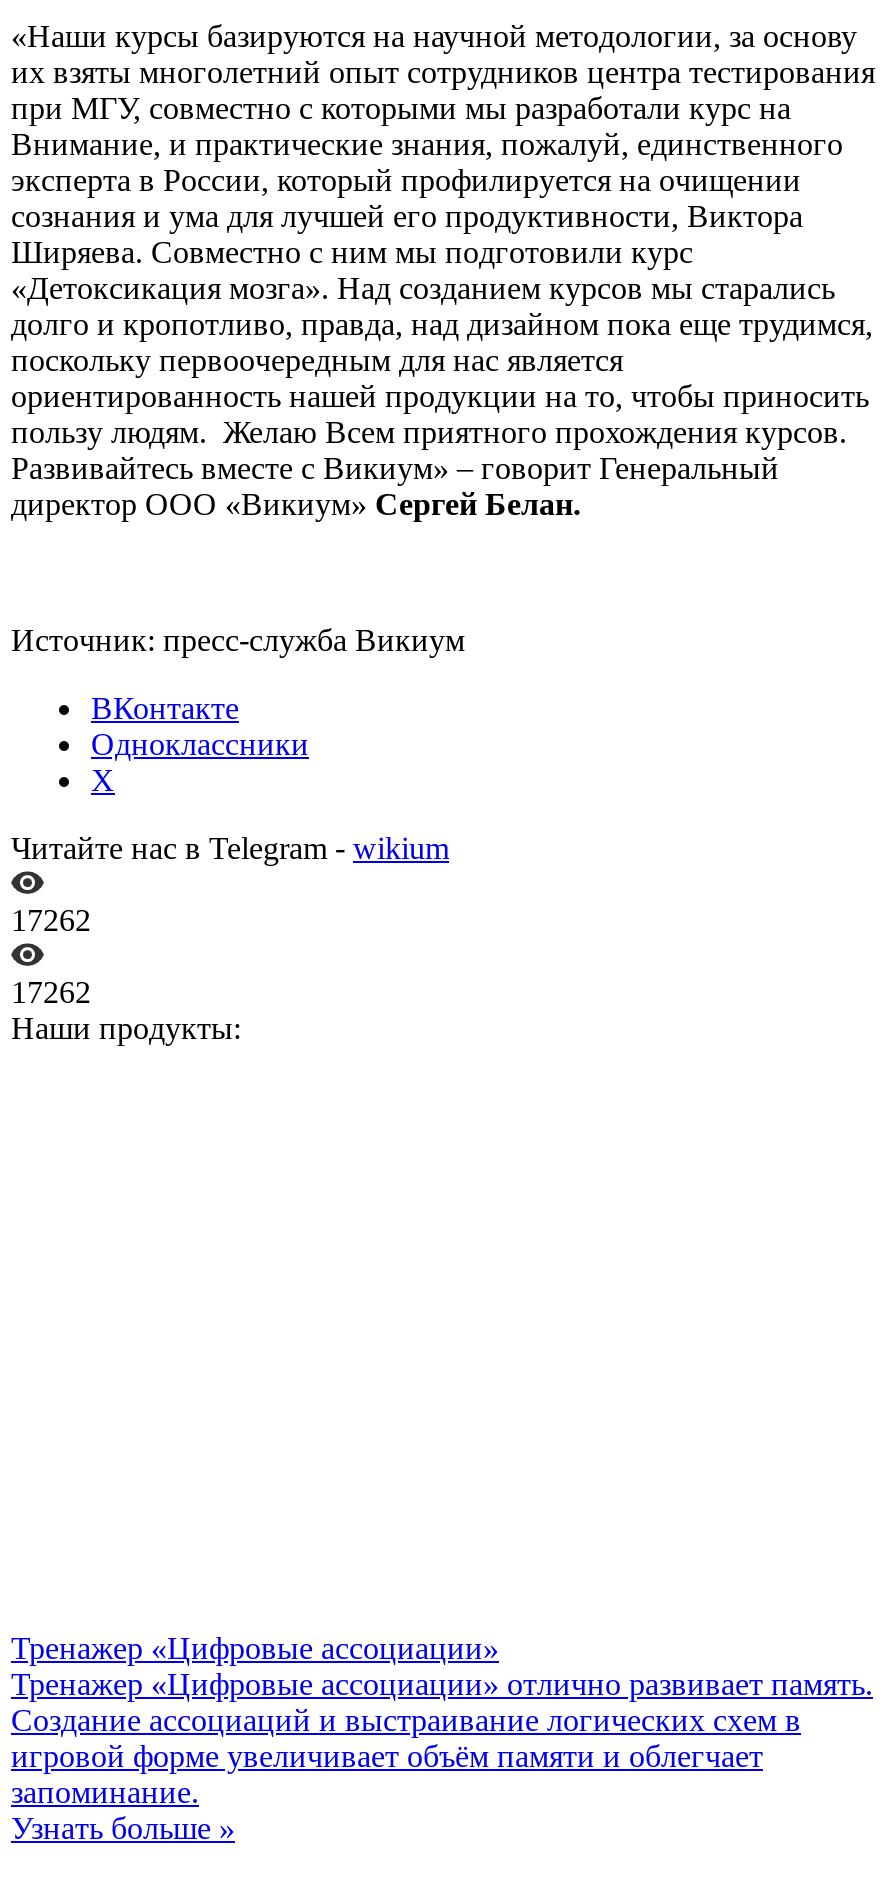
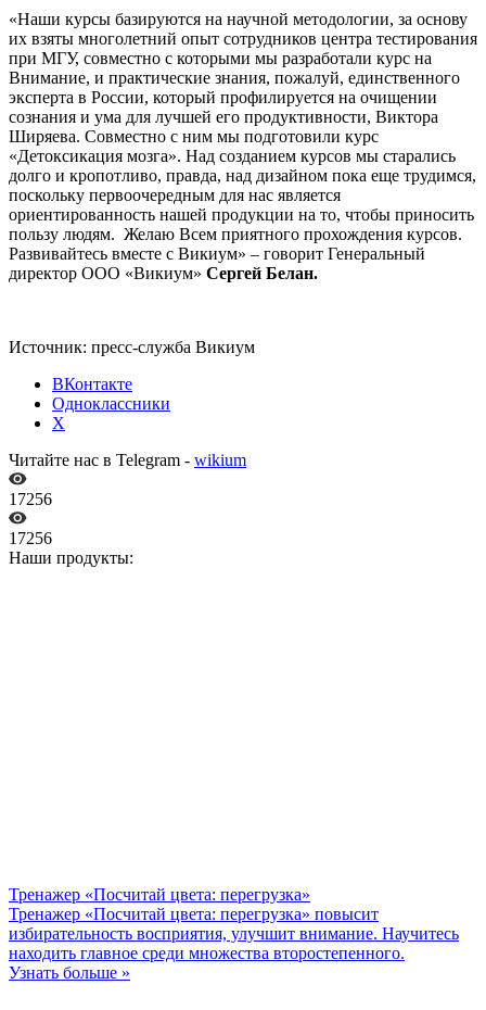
[11,903,91,937] 17262 -> [9,490,52,508] 17256
[11,975,91,1009] 17262 -> [9,529,52,547] 17256
[11,1631,873,1809] Тренажер «Цифровые ассоциации» | Тренажер «Цифровые ассоциации» отлично развивает память. | Создание ассоциаций и выстраивание логических схем в | игровой форме увеличивает объём памяти и облегчает | запоминание. -> [9,885,459,962] Тренажер «Посчитай цвета: перегрузка» | Тренажер «Посчитай цвета: перегрузка» повысит | избирательность восприятия, улучшит внимание. Научитесь | находить главное среди множества второстепенного.

